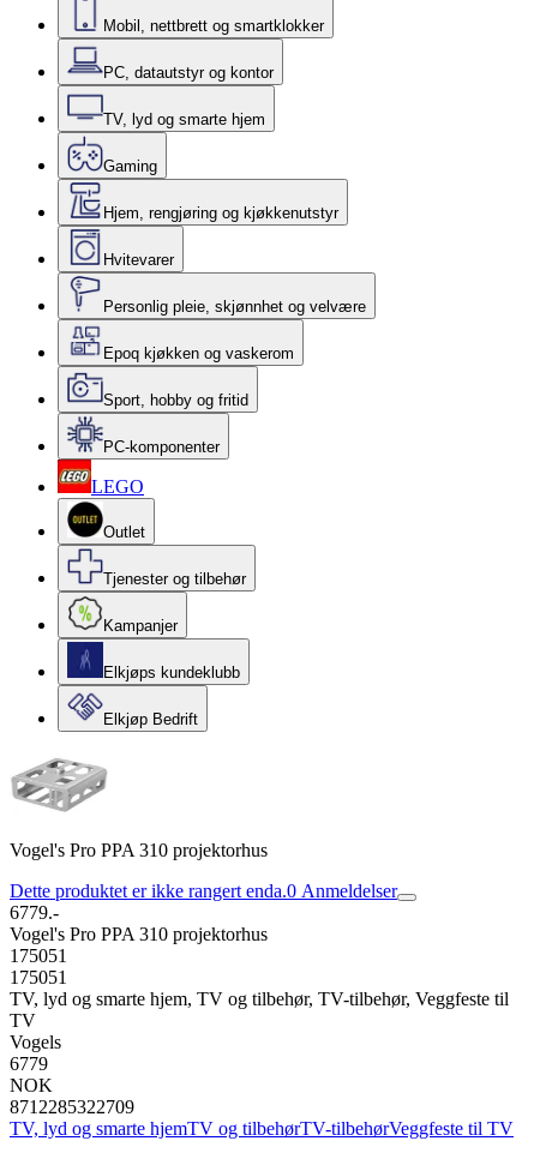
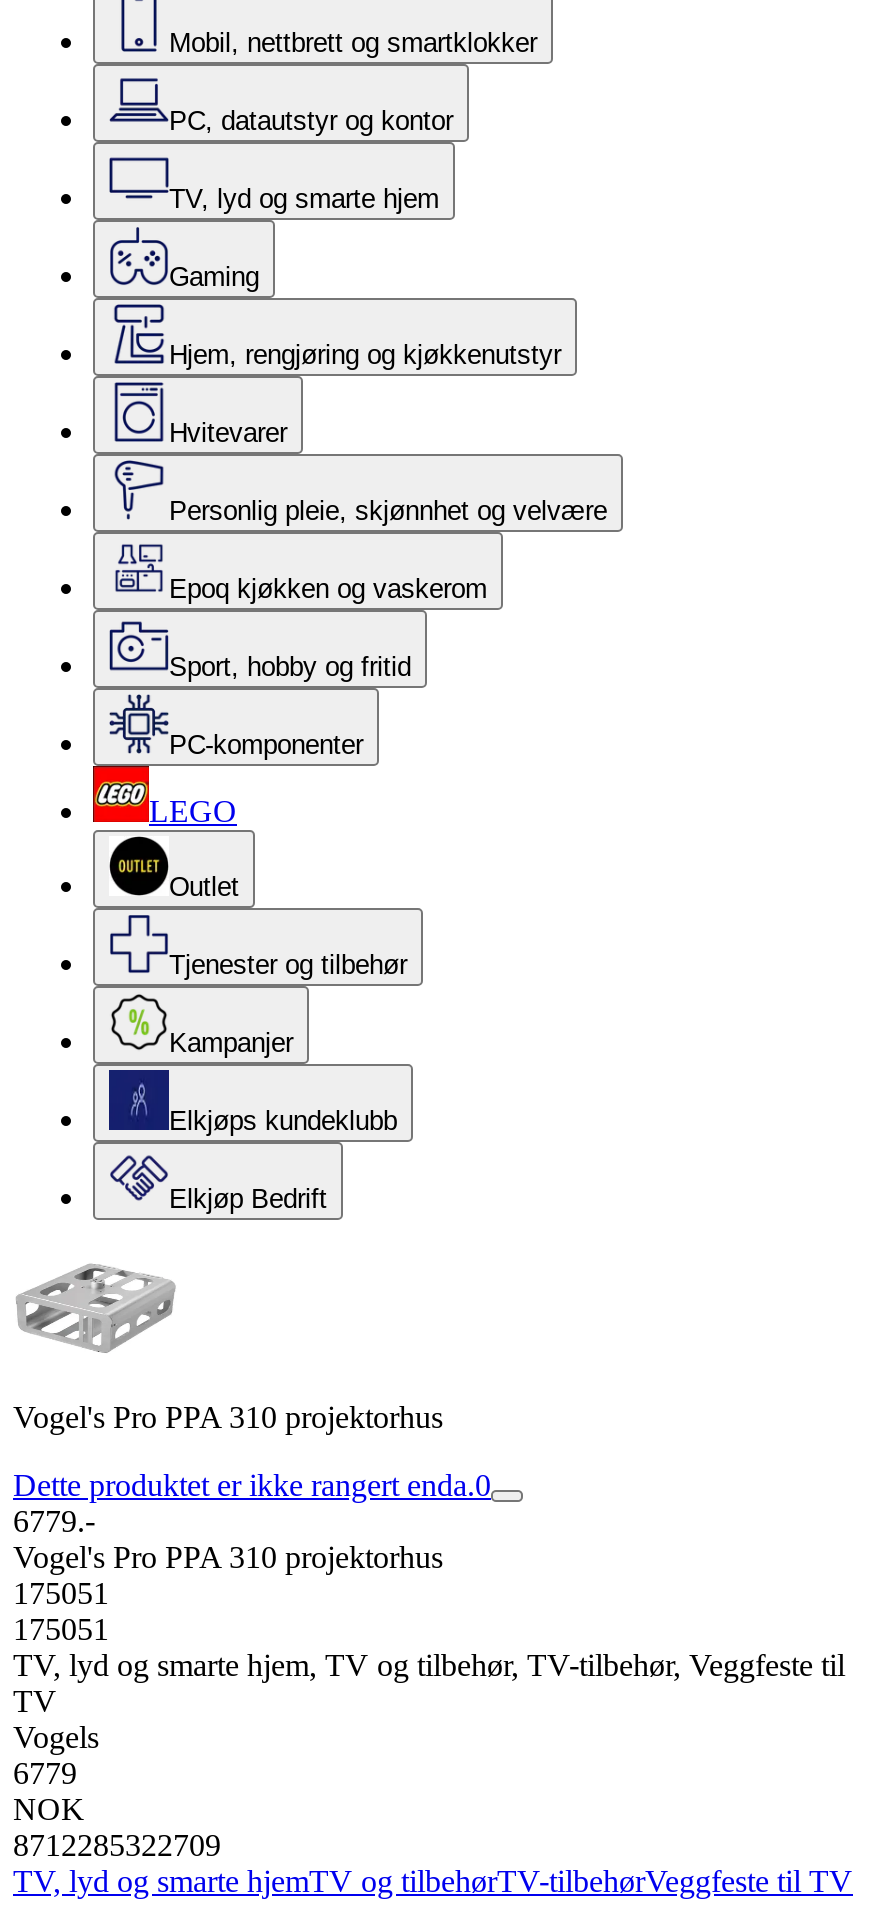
[10,881,397,901] Dette produktet er ikke rangert enda.0 Anmeldelser -> [13,1468,491,1502] Dette produktet er ikke rangert enda.0

